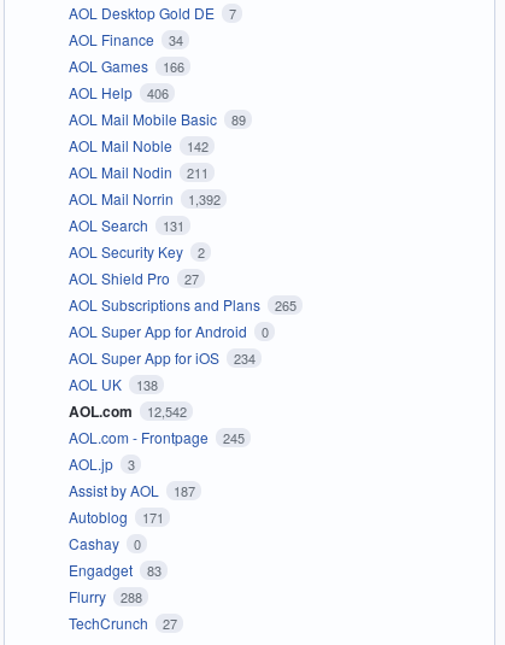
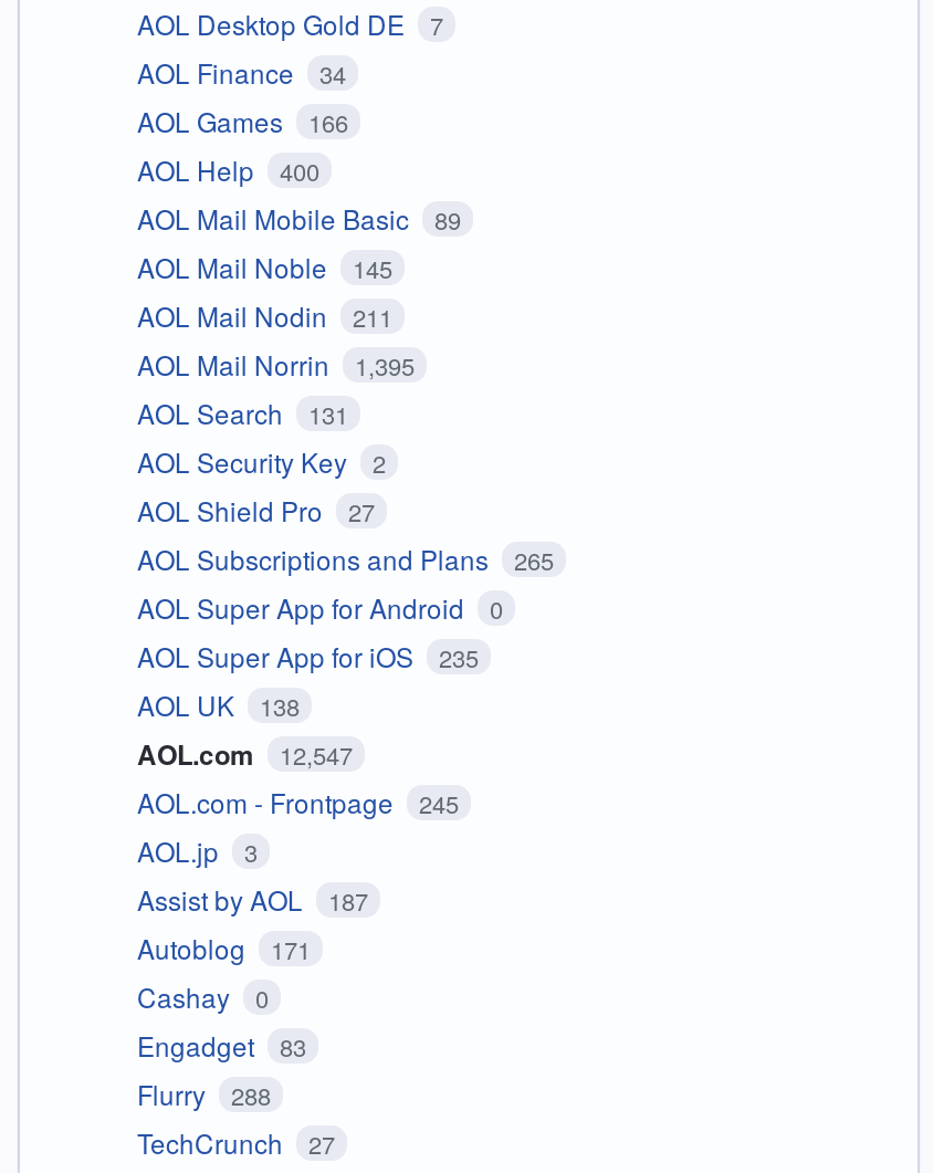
[69,82,168,103] AOL Help 406 -> [137,151,319,189] AOL Help 400
[69,135,208,156] AOL Mail Noble 142 -> [137,248,392,286] AOL Mail Noble 145
[69,188,220,209] AOL Mail Norrin 1,392 -> [137,346,415,383] AOL Mail Norrin 1,395
[69,348,255,368] AOL Super App for iOS 234 -> [137,637,479,675] AOL Super App for iOS 235
[69,401,186,422] AOL.com 12,542 -> [137,735,353,775] AOL.com 12,547

